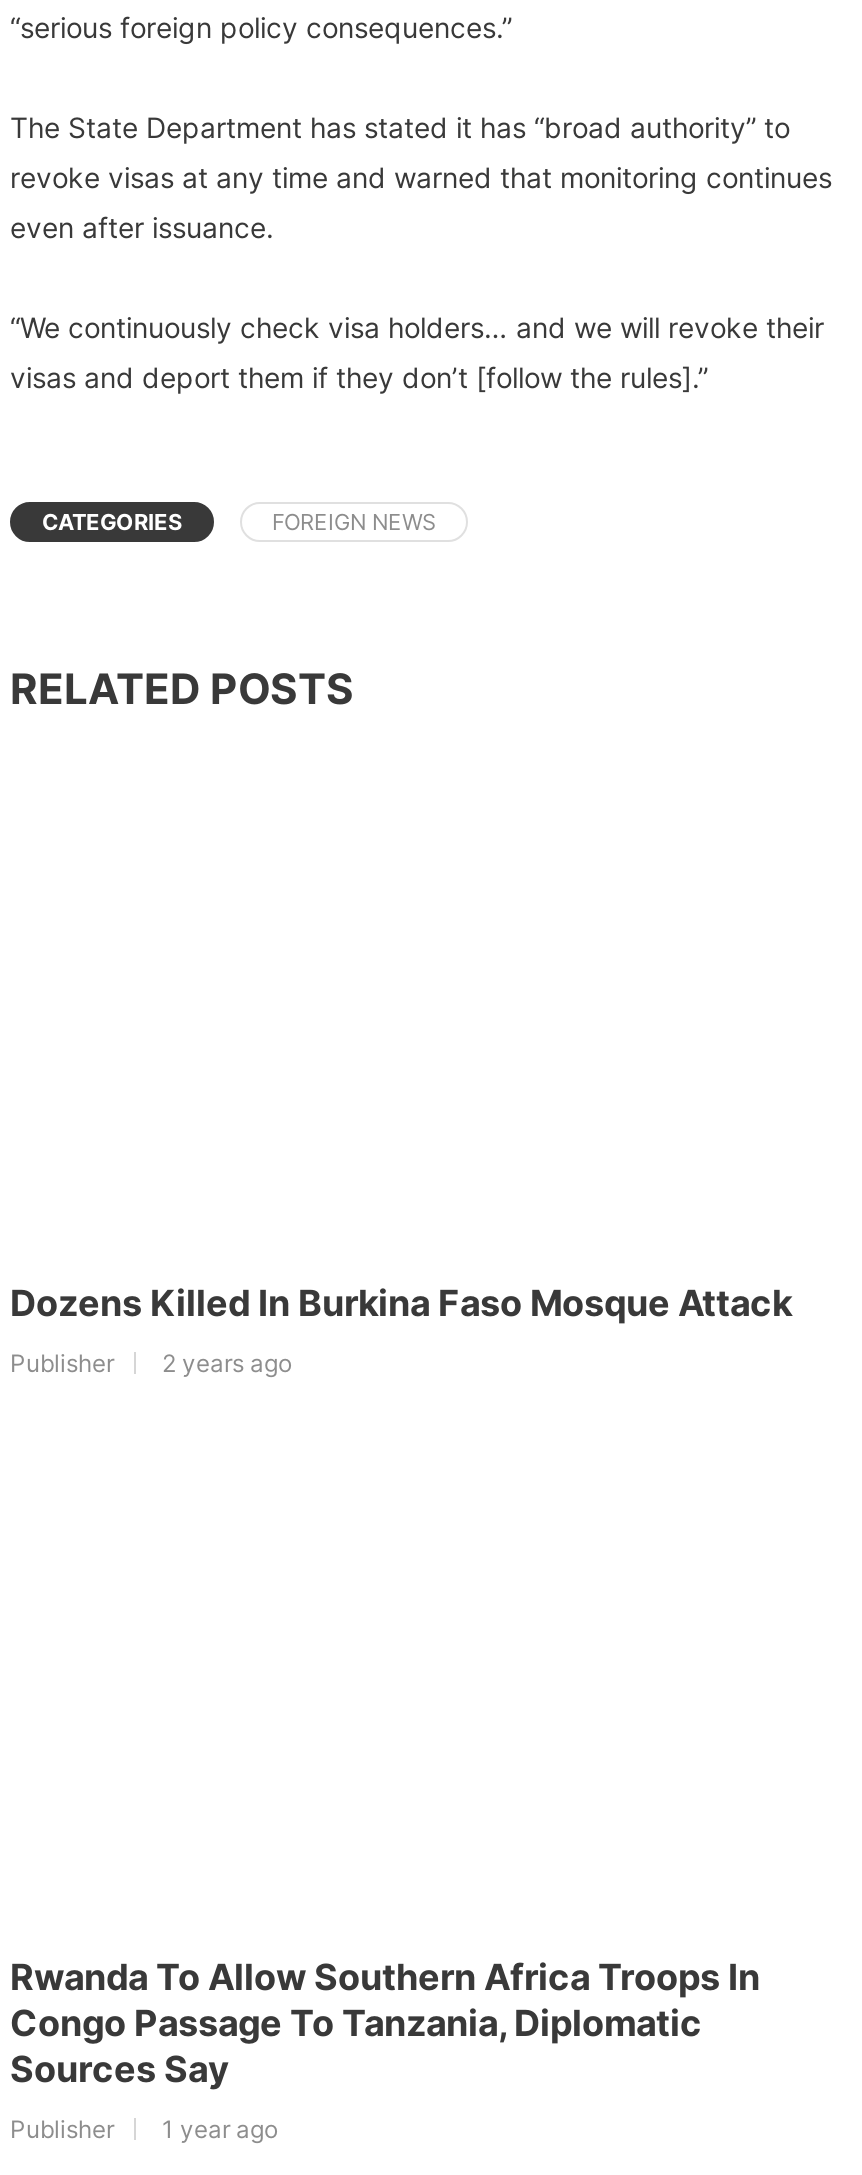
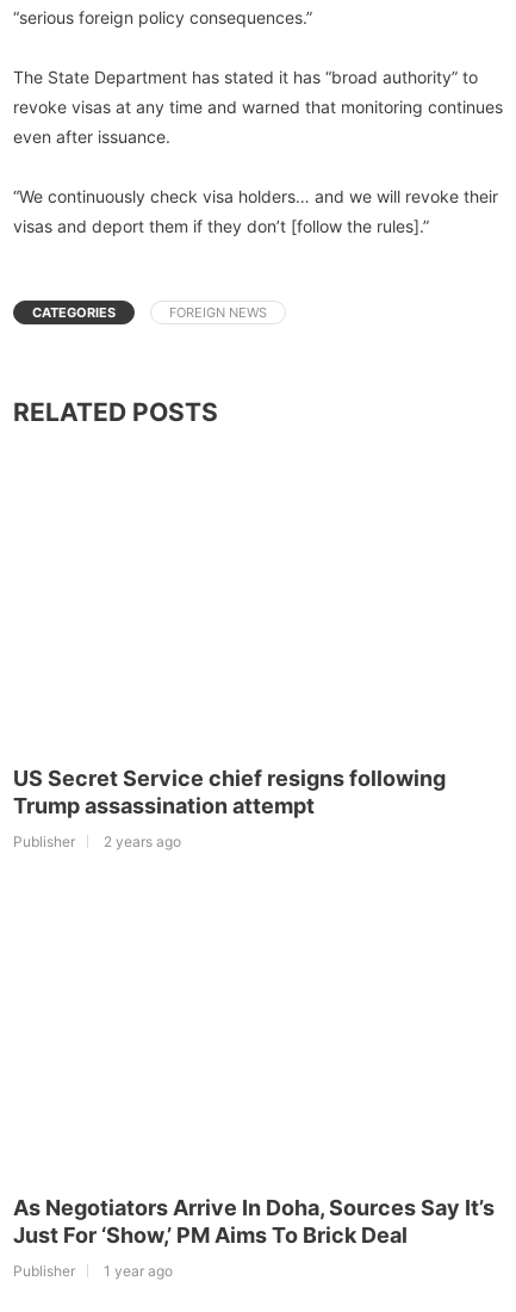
[10,1281,792,1323] Dozens Killed In Burkina Faso Mosque Attack -> [13,765,446,818] US Secret Service chief resigns following | Trump assassination attempt
moved [10,1347,292,1377] -> [13,832,181,850]: Publisher | 2 years ago
[10,1956,760,2090] Rwanda To Allow Southern Africa Troops In | Congo Passage To Tanzania, Diplomatic | Sources Say -> [13,1195,495,1247] As Negotiators Arrive In Doha, Sources Say It’s | Just For ‘Show,’ PM Aims To Brick Deal

